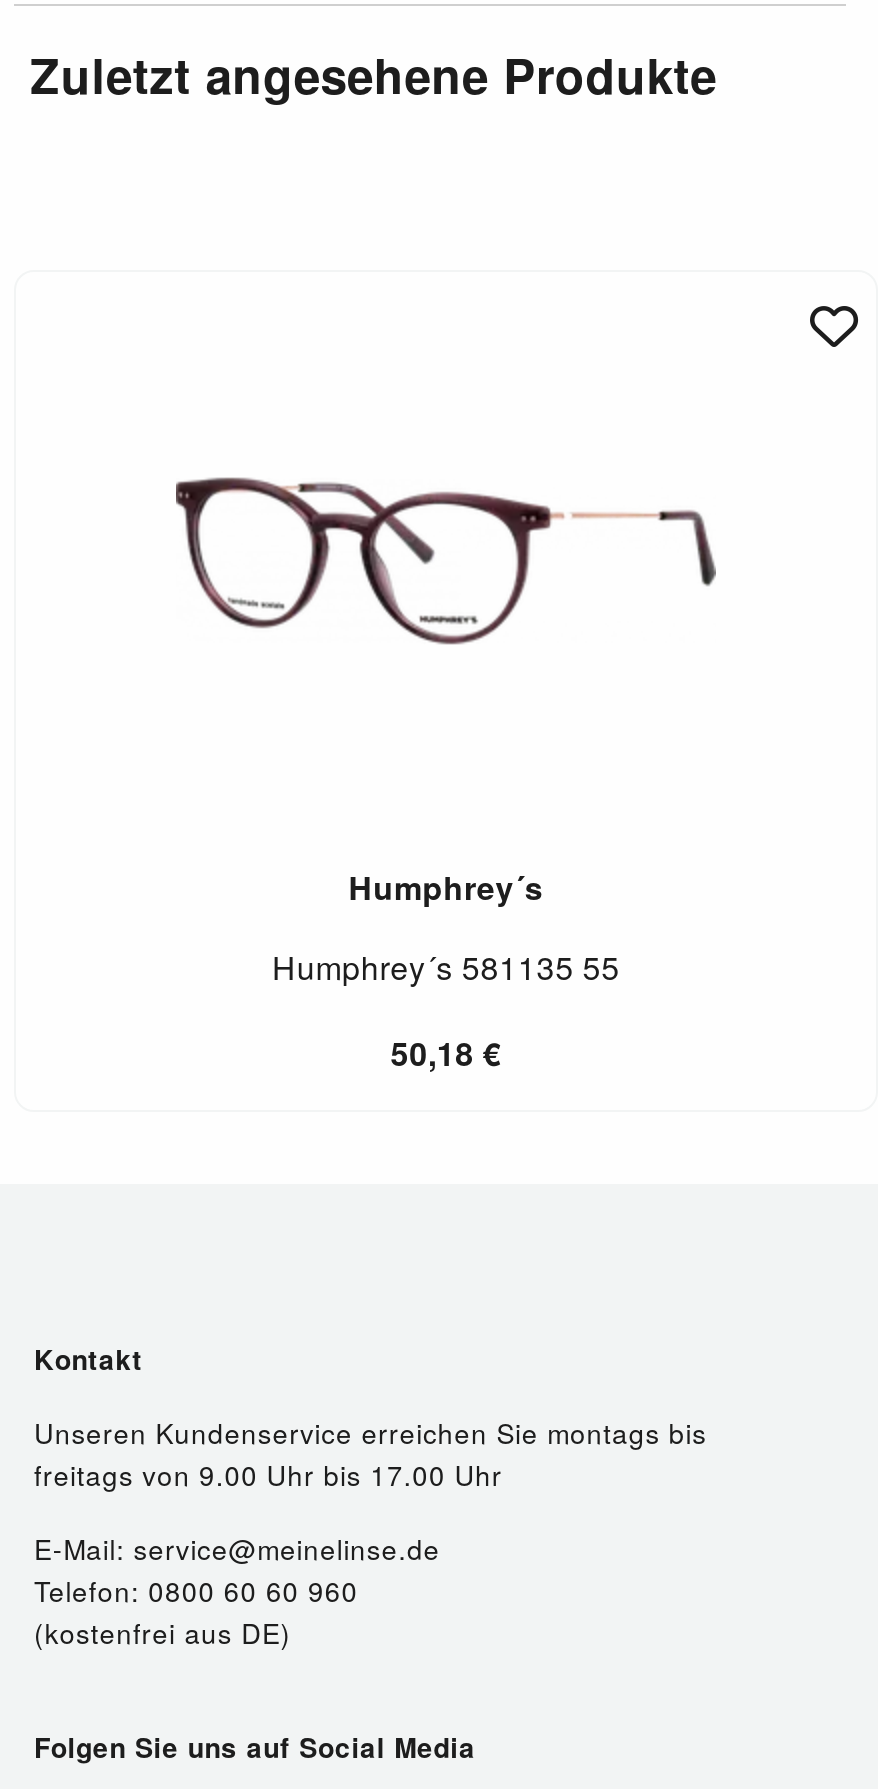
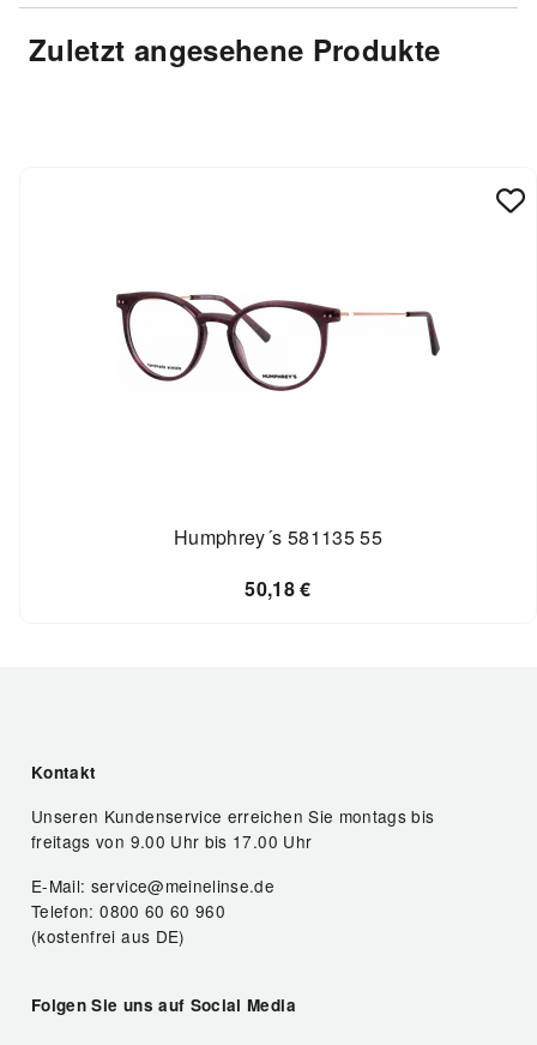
[348,865,544,911] Humphrey´s -> none

